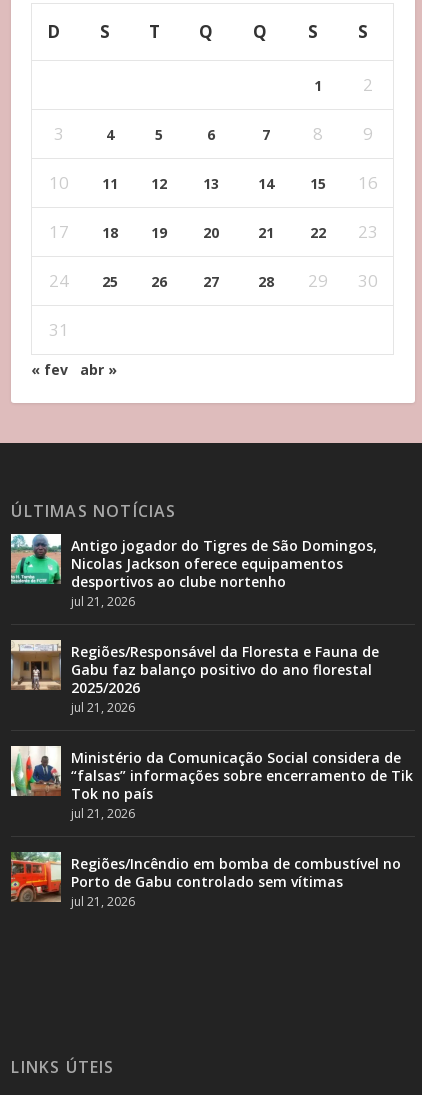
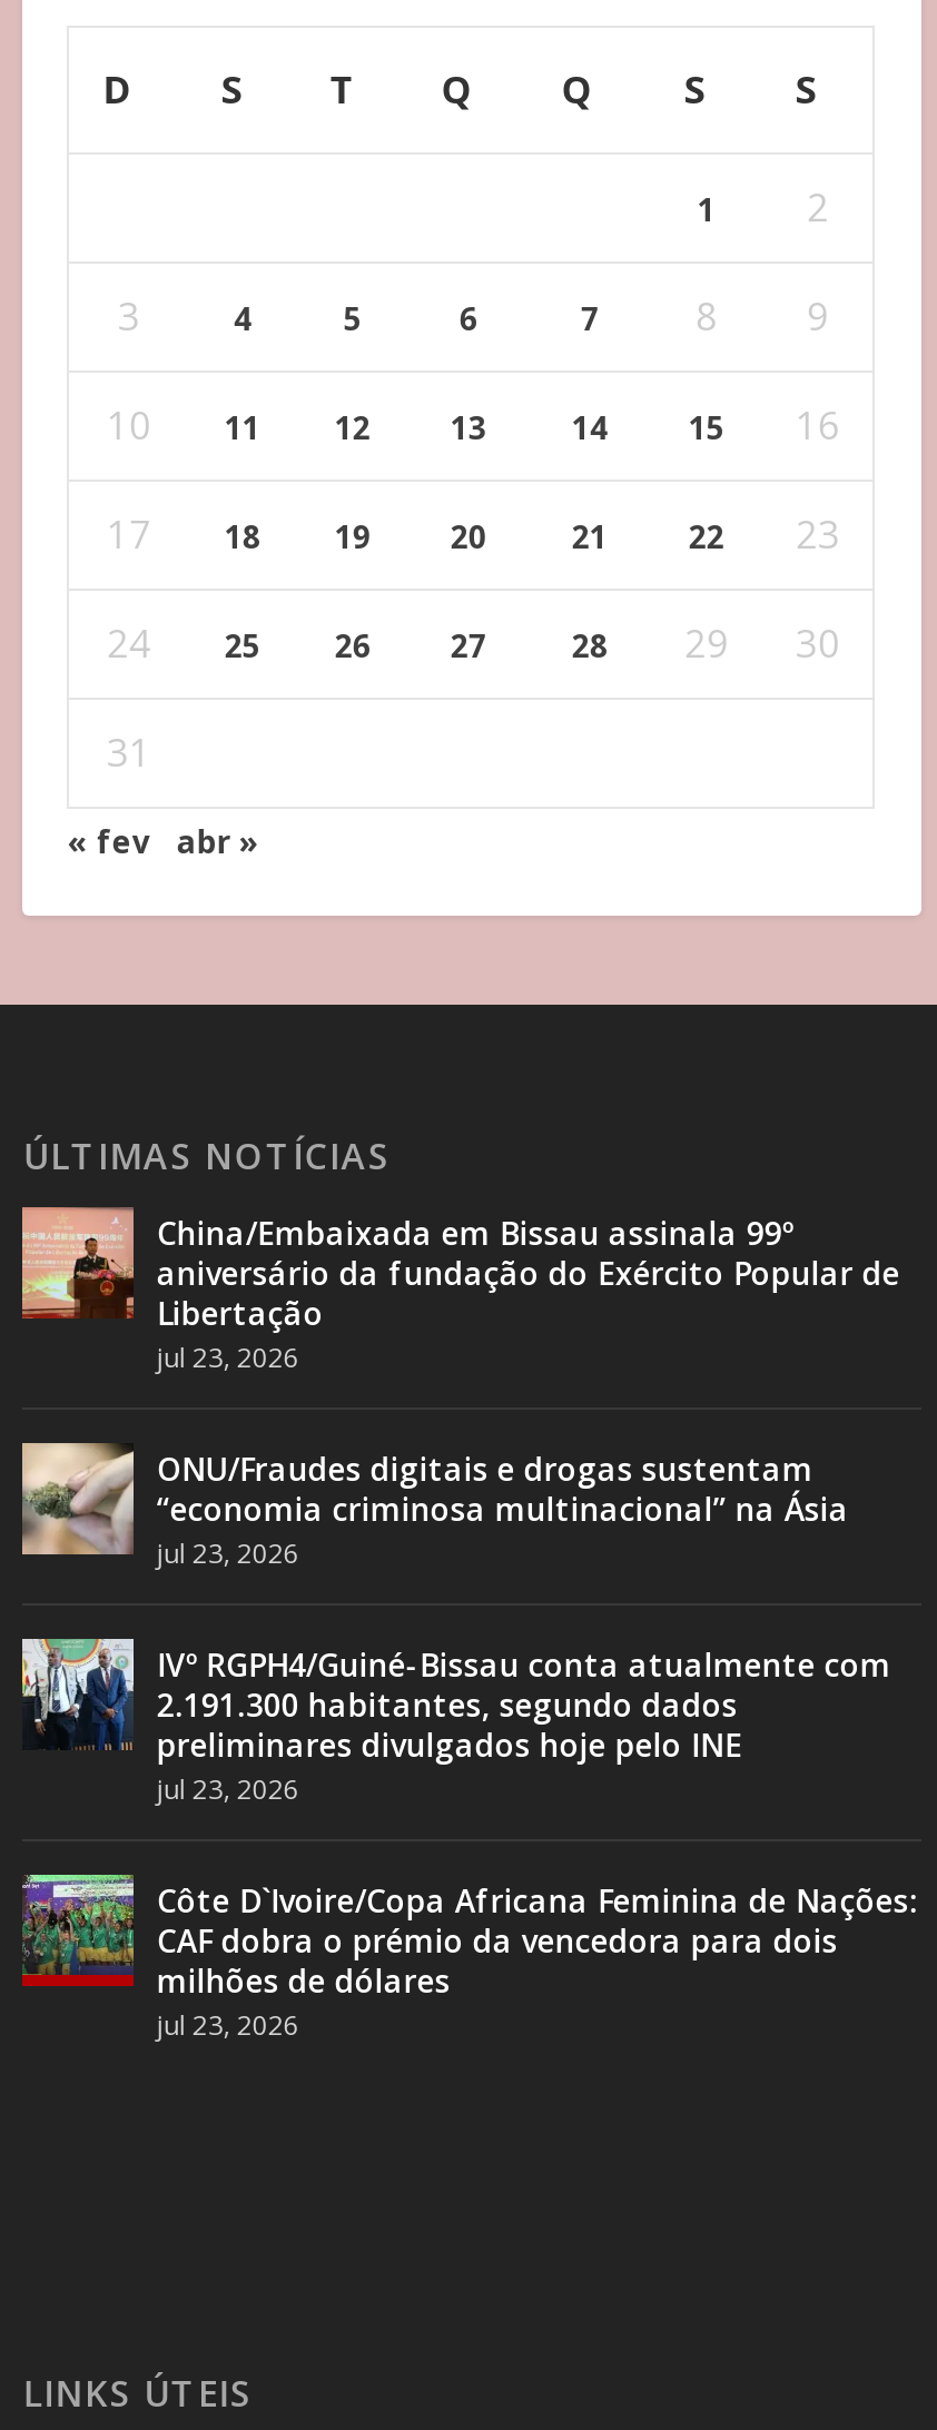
[10,533,377,610] [image] | Antigo jogador do Tigres de São Domingos, | Nicolas Jackson oferece equipamentos | desportivos ao clube nortenho | jul 21, 2026 -> [20,1205,900,1376] [image] | China/Embaixada em Bissau assinala 99º | aniversário da fundação do Exército Popular de | Libertação | jul 23, 2026
[11,639,379,716] [image] | Regiões/Responsável da Floresta e Fauna de | Gabu faz balanço positivo do ano florestal | 2025/2026 | jul 21, 2026 -> [22,1441,849,1572] [image] | ONU/Fraudes digitais e drogas sustentam | “economia criminosa multinacional” na Ásia | jul 23, 2026
[10,728,413,822] [image] | Ministério da Comunicação Social considera de | “falsas” informações sobre encerramento de Tik | Tok no país | jul 21, 2026 -> [20,1637,891,1808] [image] | IVº RGPH4/Guiné-Bissau conta atualmente com | 2.191.300 habitantes, segundo dados | preliminares divulgados hoje pelo INE | jul 23, 2026
[10,834,401,910] [image] | Regiões/Incêndio em bomba de combustível no | Porto de Gabu controlado sem vítimas | jul 21, 2026 -> [22,1873,918,2043] [image] | Côte D`Ivoire/Copa Africana Feminina de Nações: | CAF dobra o prémio da vencedora para dois | milhões de dólares | jul 23, 2026

